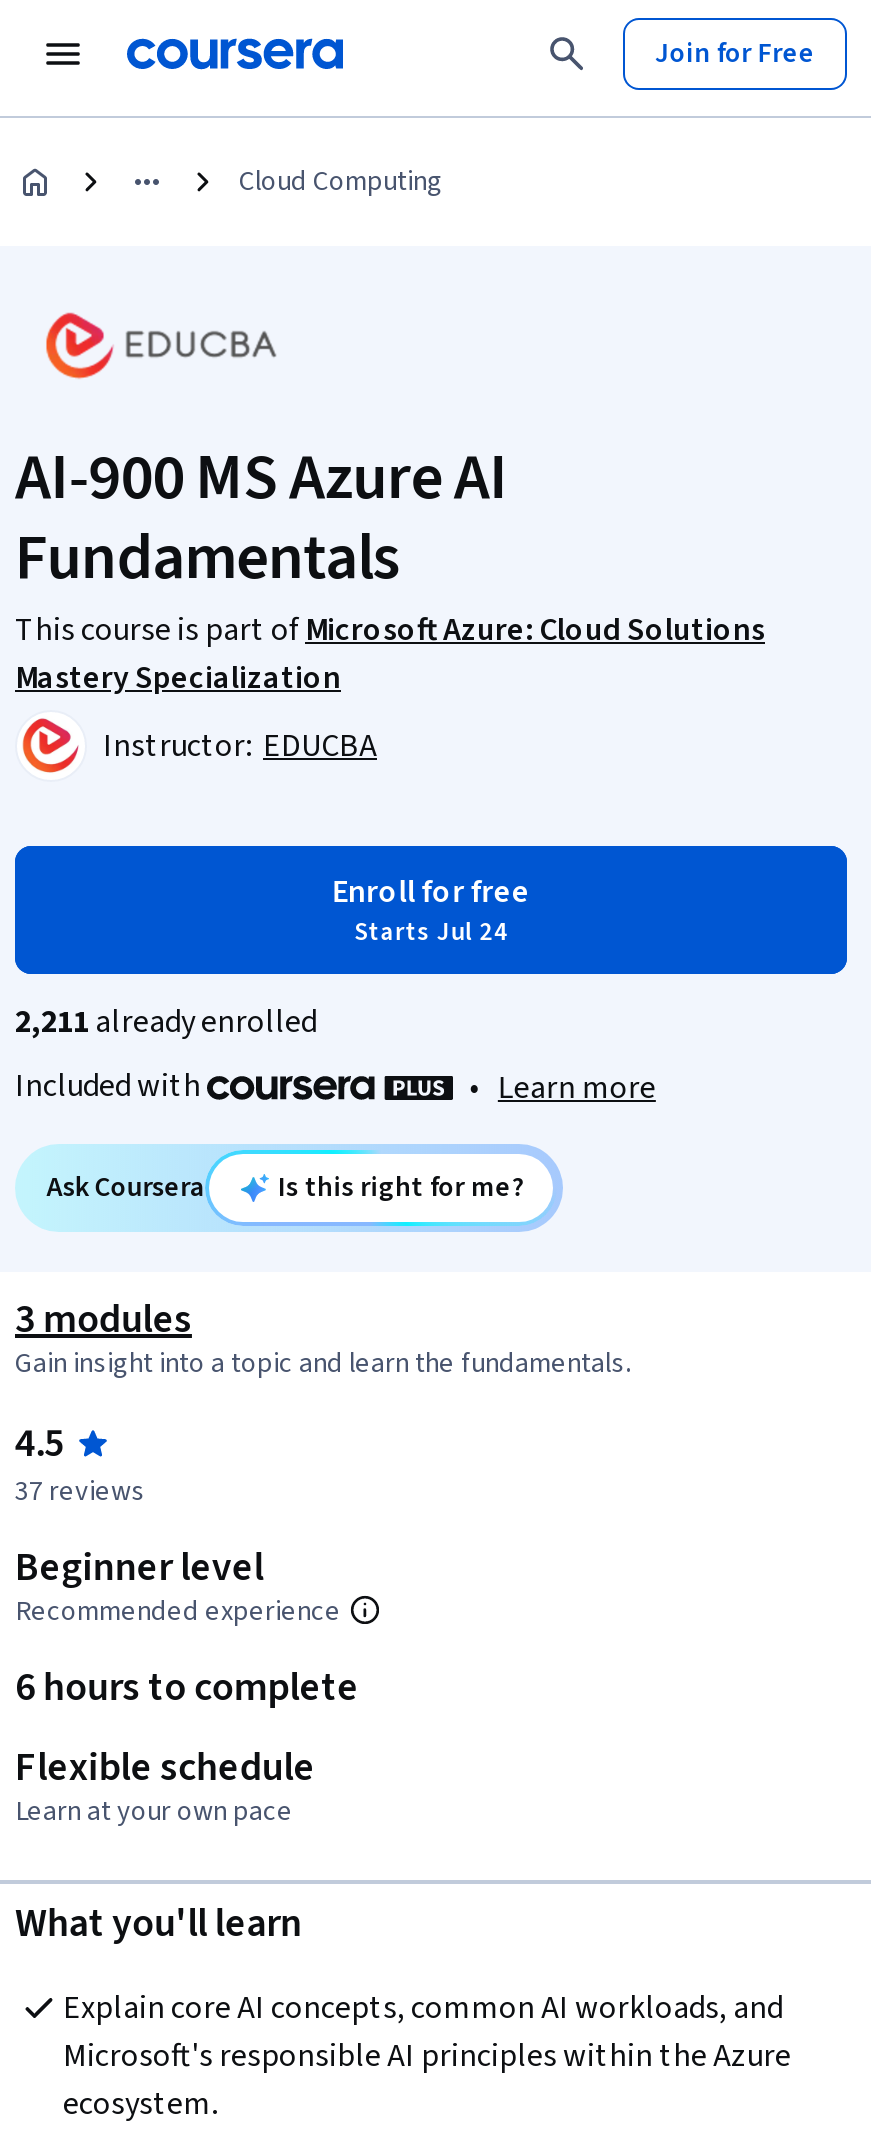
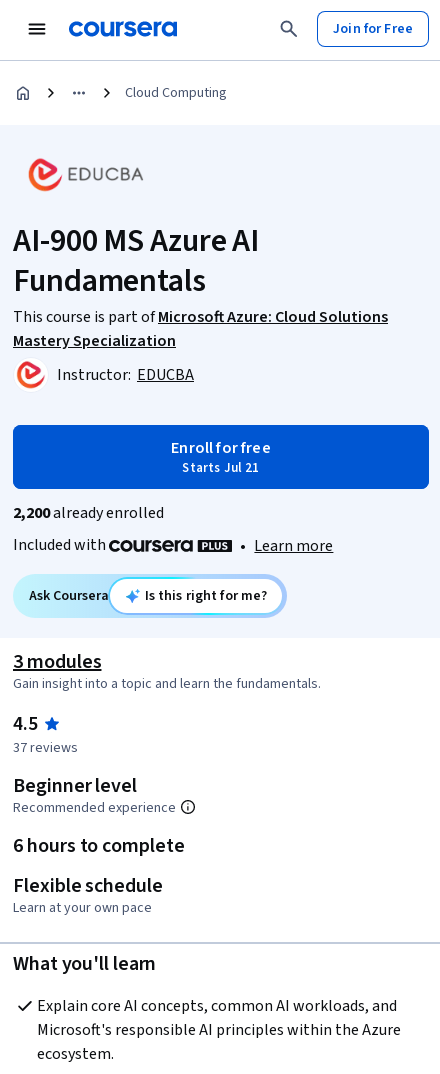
[354,914,508,950] Starts Jul 24 -> [182,459,259,477] Starts Jul 21
[15,1000,317,1044] 2,211 already enrolled -> [13,502,164,524] 2,200 already enrolled

